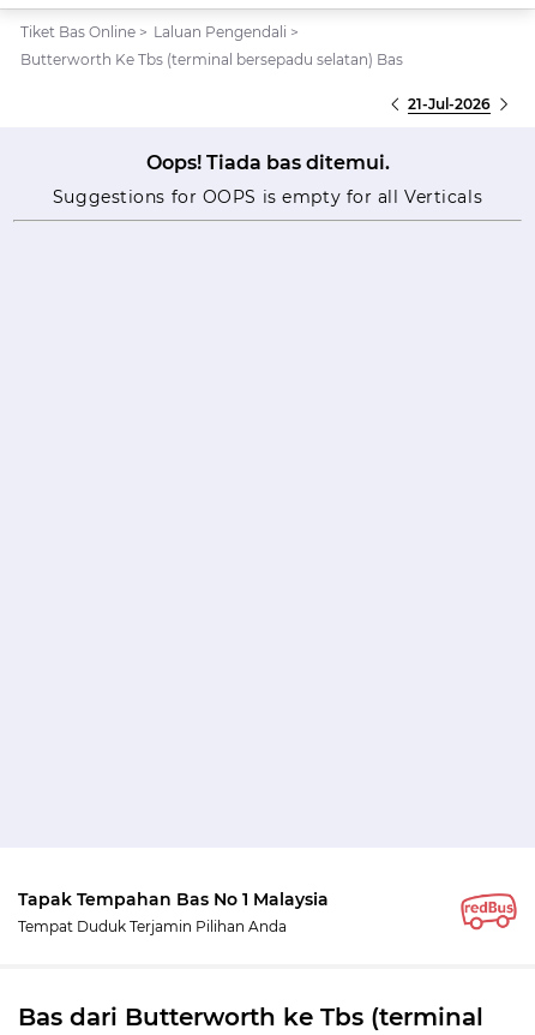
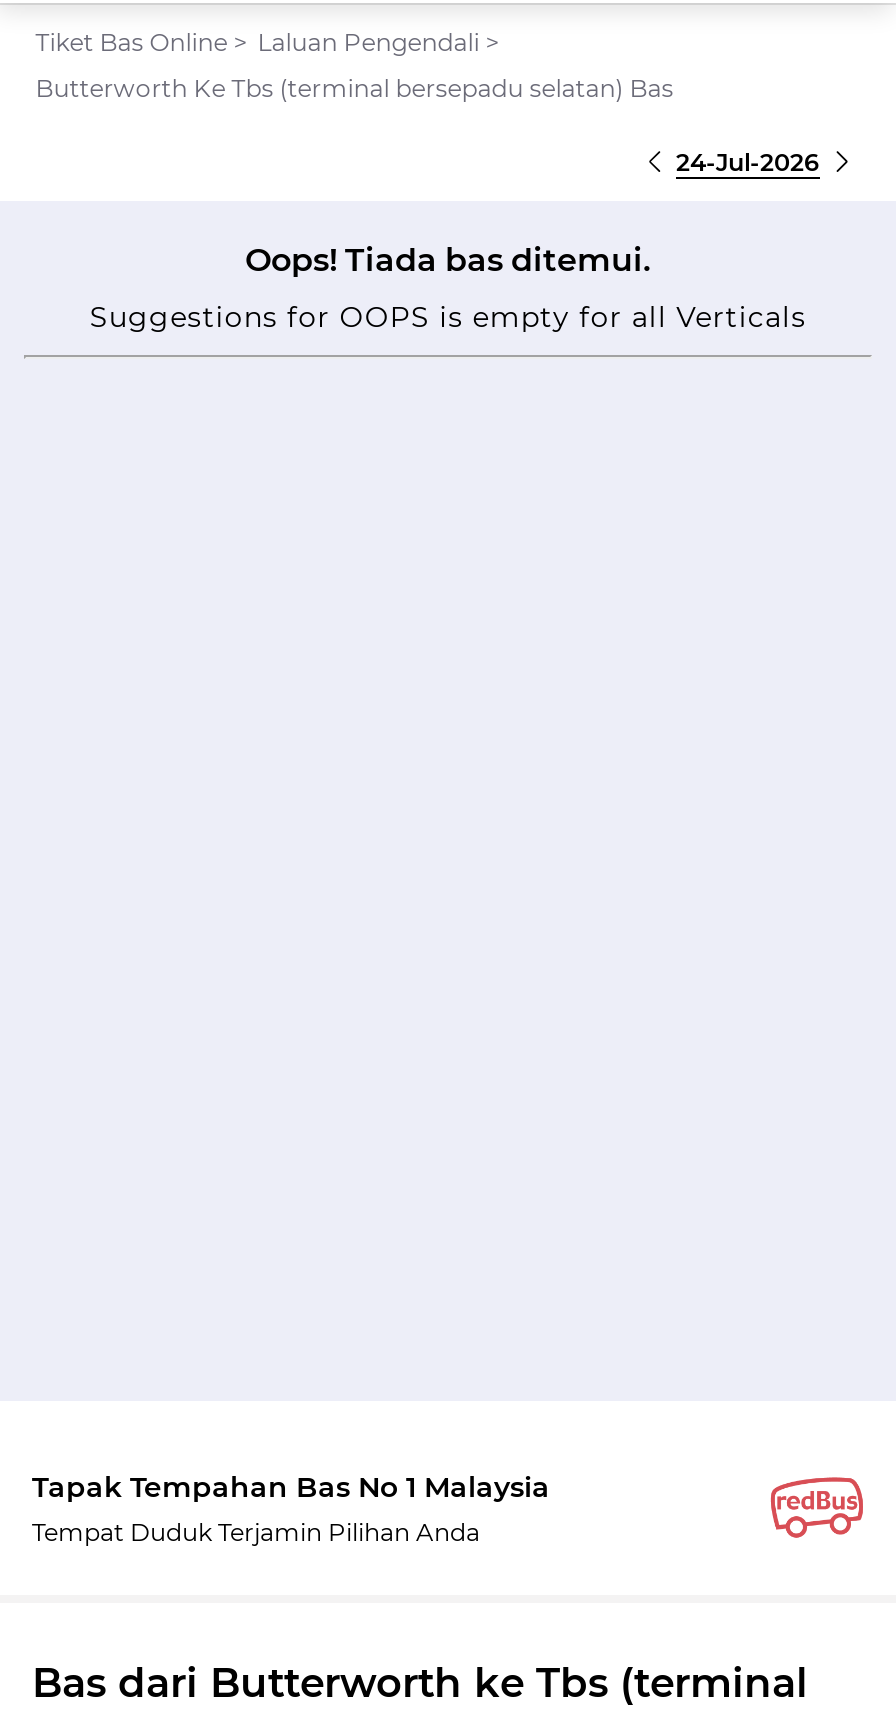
[408,95,491,113] 21-Jul-2026 -> [676,147,820,177] 24-Jul-2026

